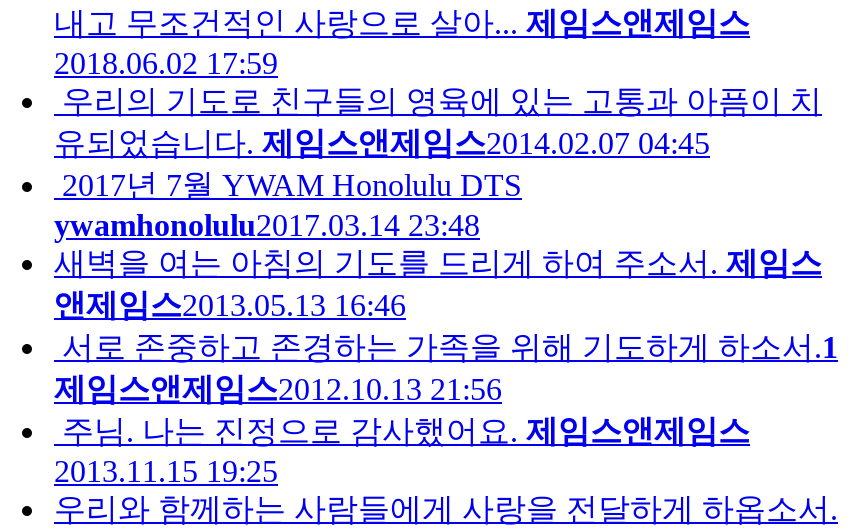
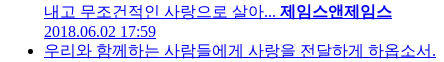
[54,85,838,489] 우리의 기도로 친구들의 영육에 있는 고통과 아픔이 치 | 유되었습니다. 제임스앤제임스2014.02.07 04:45 | 2017년 7월 YWAM Honolulu DTS | ywamhonolulu2017.03.14 23:48 | 새벽을 여는 아침의 기도를 드리게 하여 주소서. 제임스 | 앤제임스2013.05.13 16:46 | 서로 존중하고 존경하는 가족을 위해 기도하게 하소서. 1 | 제임스앤제임스2012.10.13 21:56 | 주님. 나는 진정으로 감사했어요. 제임스앤제임스 | 2013.11.15 19:25 -> none

